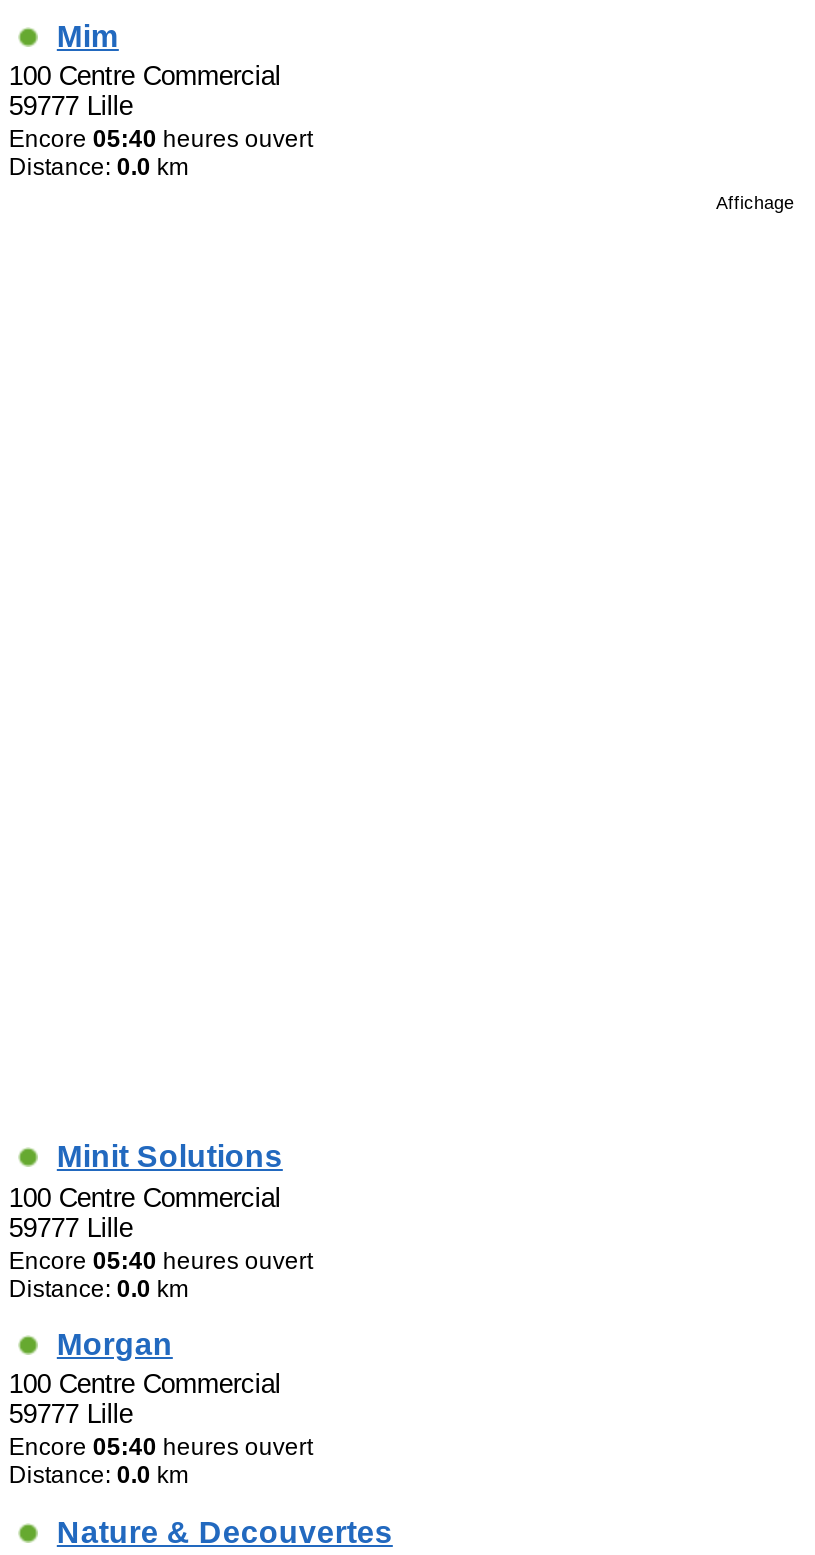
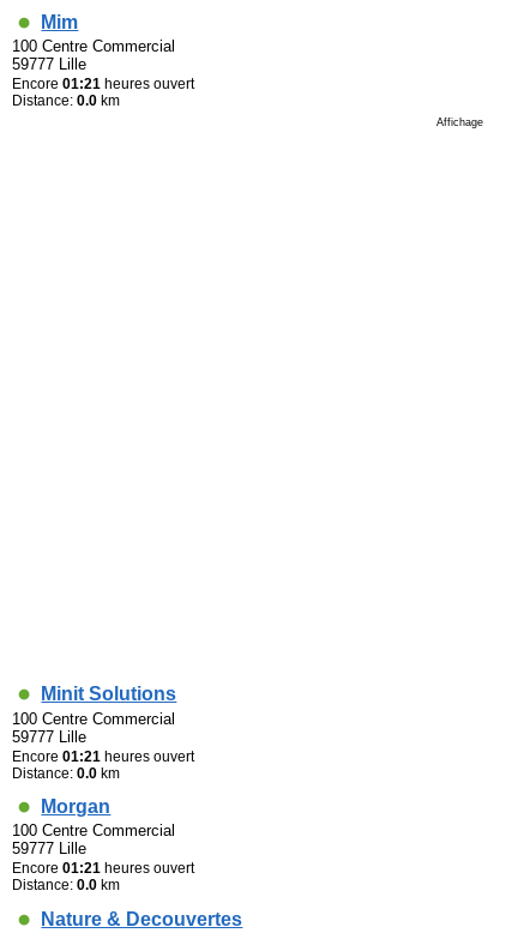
[9,125,313,153] Encore 05:40 heures ouvert -> [12,76,195,92] Encore 01:21 heures ouvert
[9,1247,313,1275] Encore 05:40 heures ouvert -> [12,748,195,765] Encore 01:21 heures ouvert
[9,1434,313,1462] Encore 05:40 heures ouvert -> [12,860,195,877] Encore 01:21 heures ouvert

